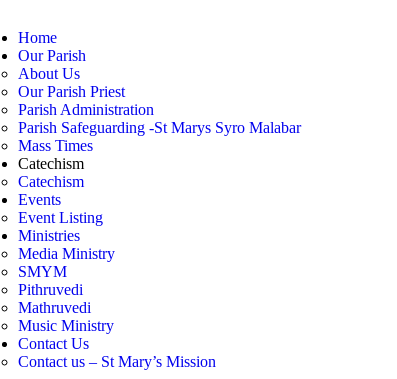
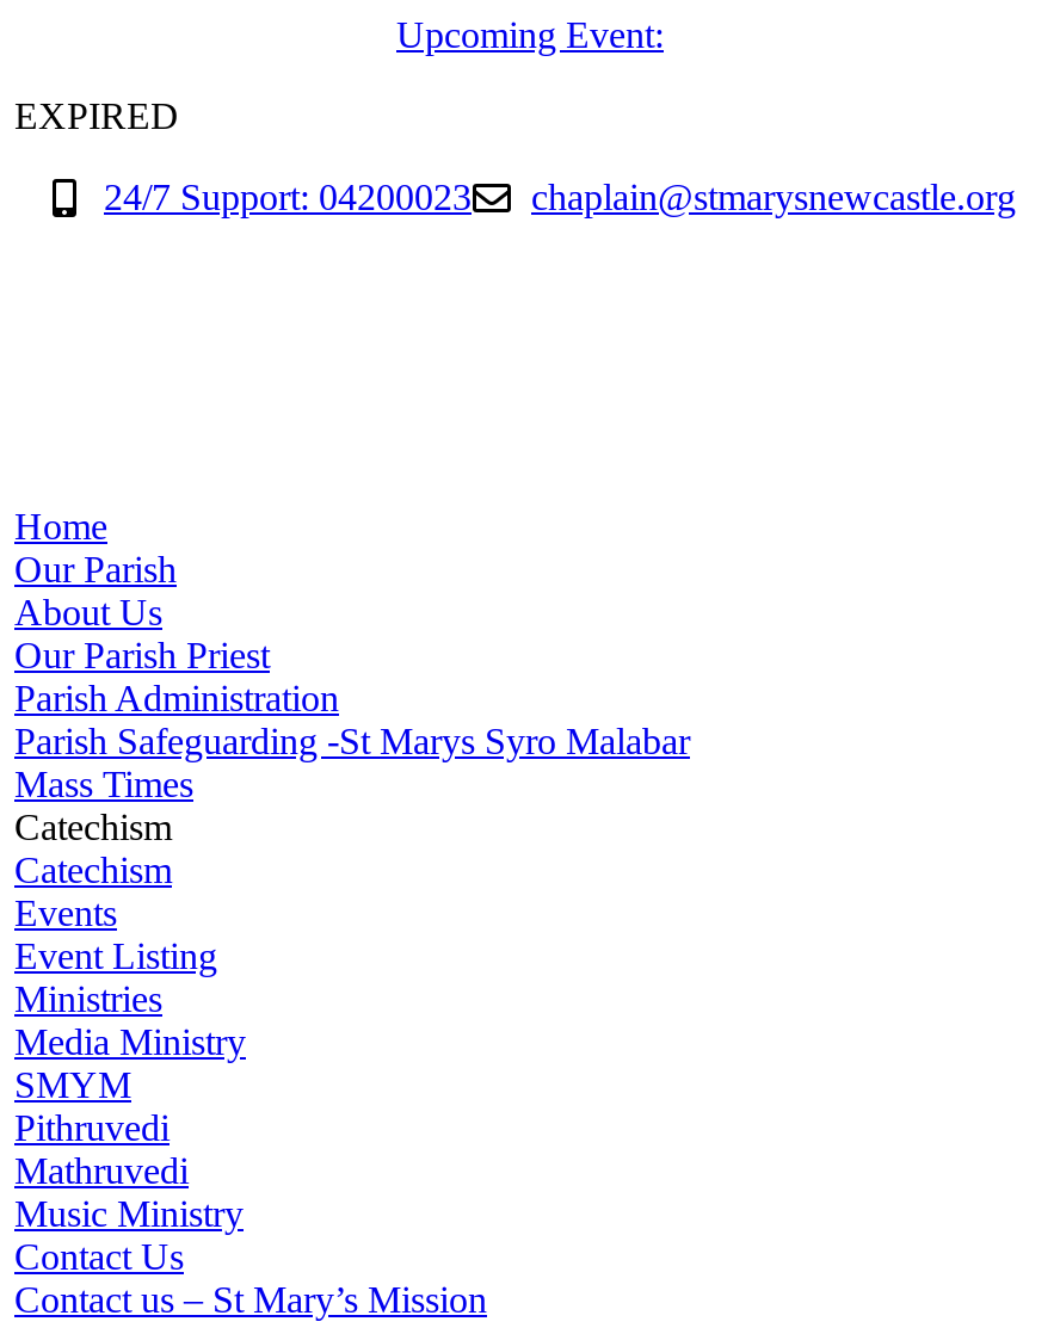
none -> [14,14,1016,217] Upcoming Event: | EXPIRED | 24/7 Support: 04200023 | chaplain@stmarysnewcastle.org

